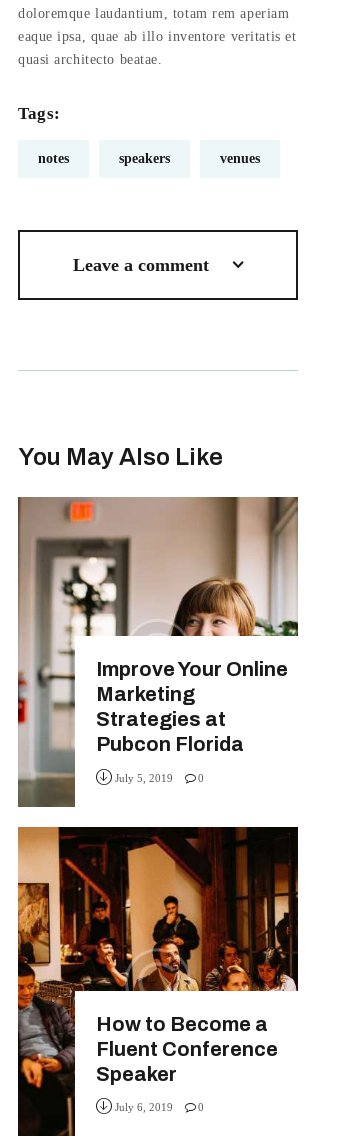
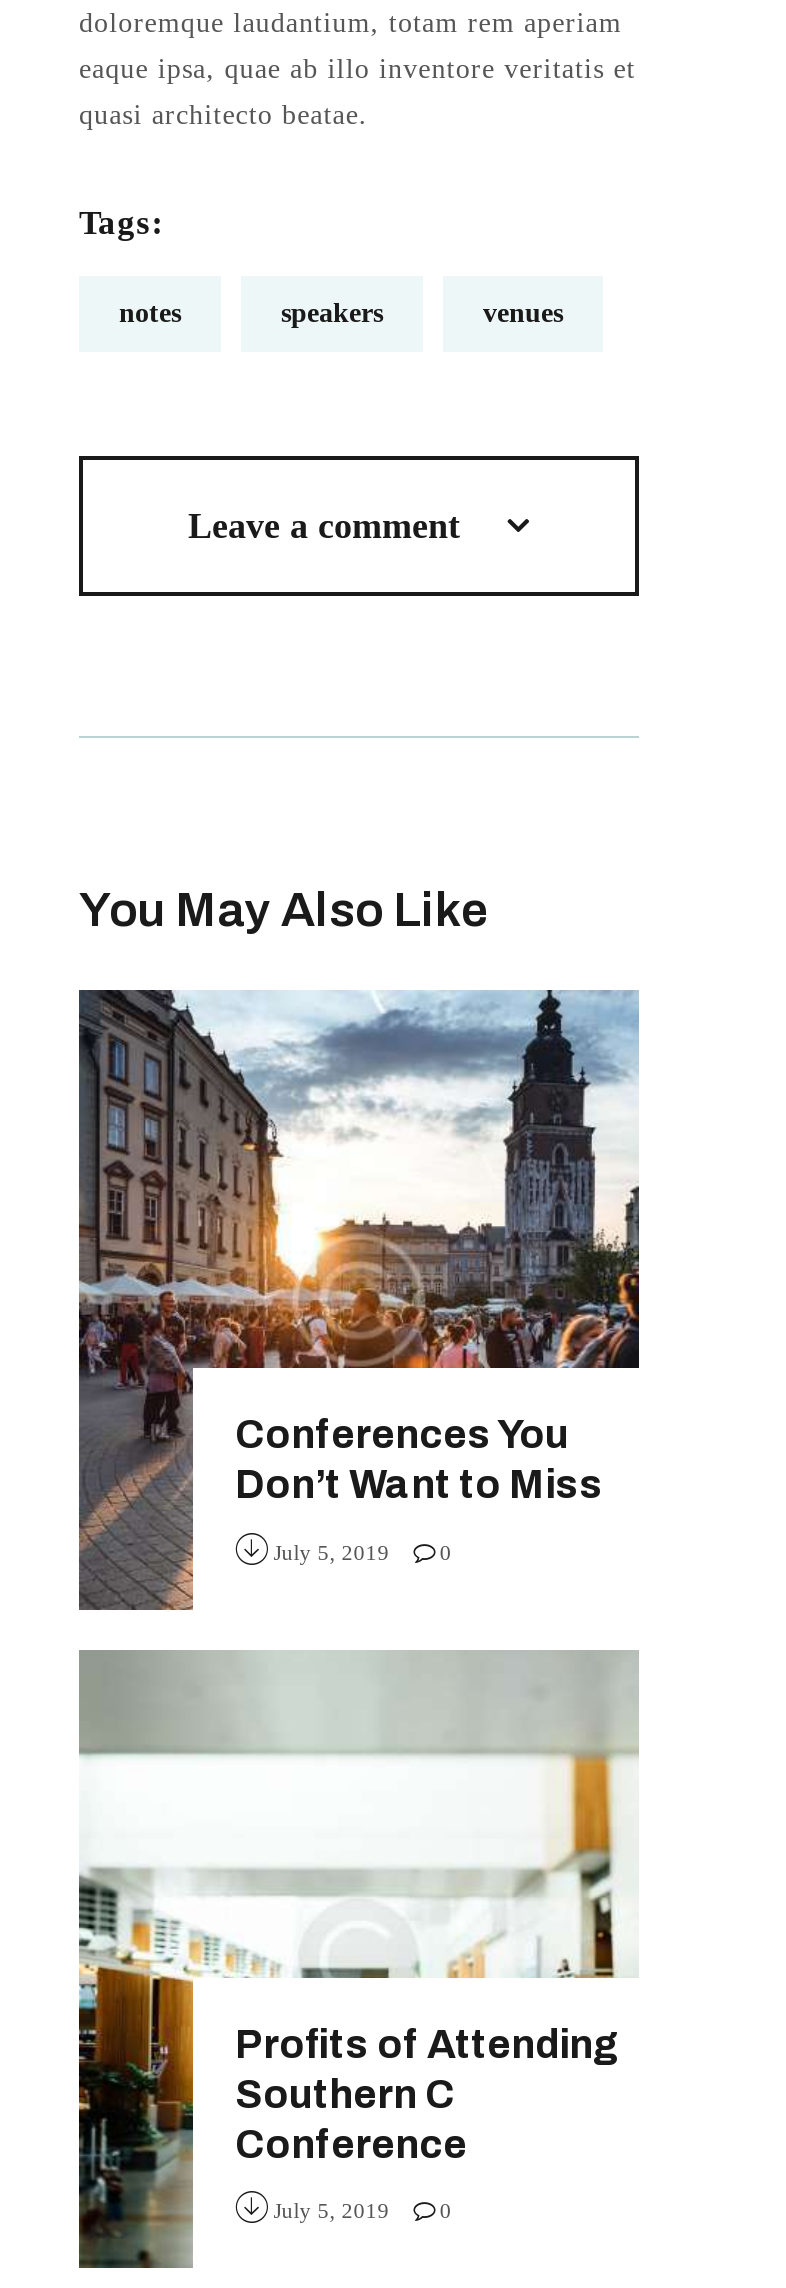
[17,496,299,806] [image] | Improve Your Online | Marketing | Strategies at | Pubcon Florida -> [77,988,641,1610] [image] | Conferences You | Don’t Want to Miss
[17,826,299,1136] [image] | How to Become a | Fluent Conference | Speaker -> [77,1650,639,2270] [image] | Profits of Attending | Southern C | Conference
[115,1101,173,1113] July 6, 2019 -> [273,2198,389,2222] July 5, 2019

